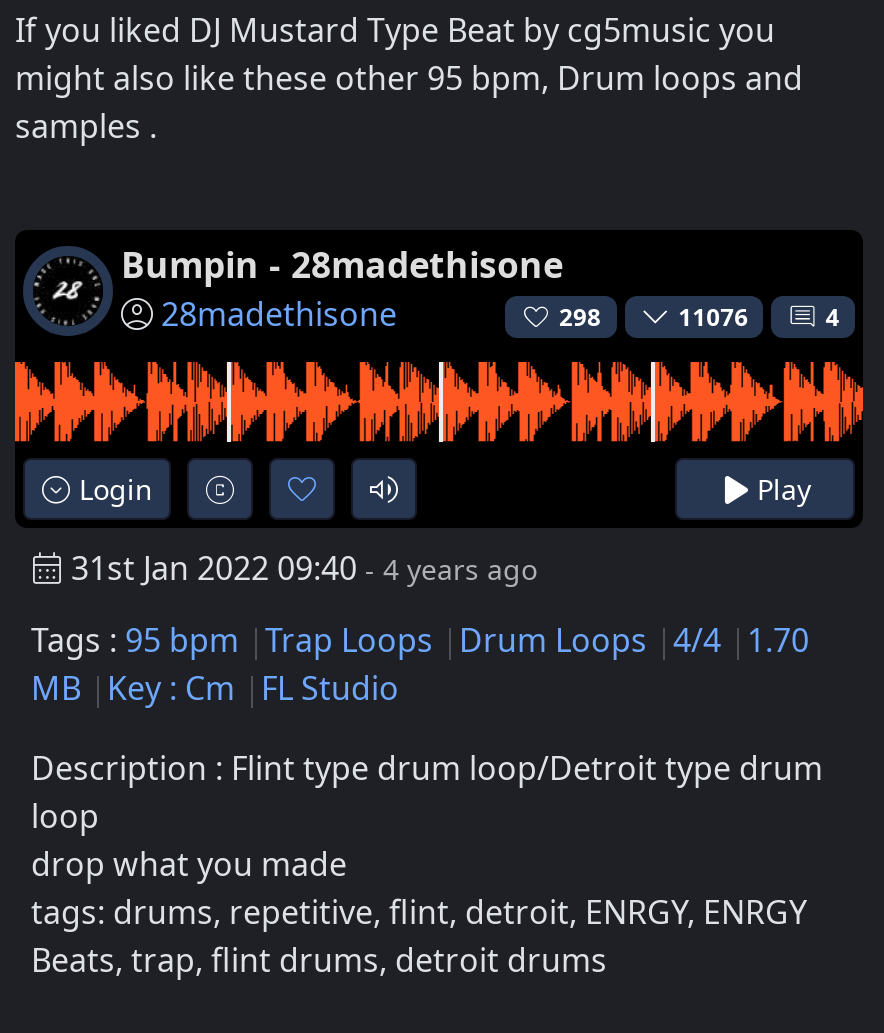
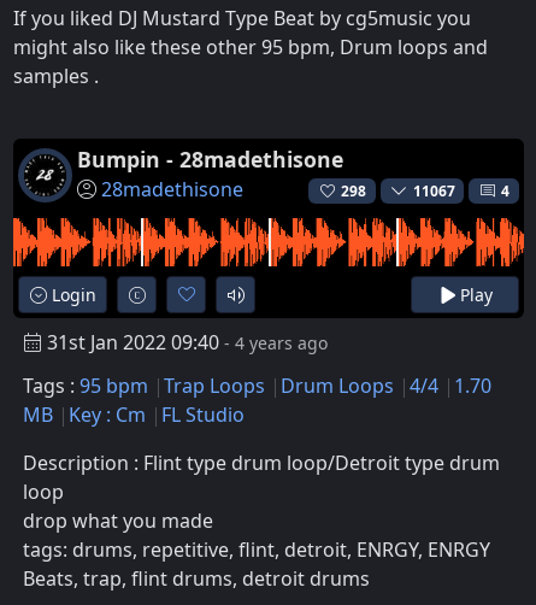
[678,300,748,334] 11076 -> [413,181,455,202] 11067

